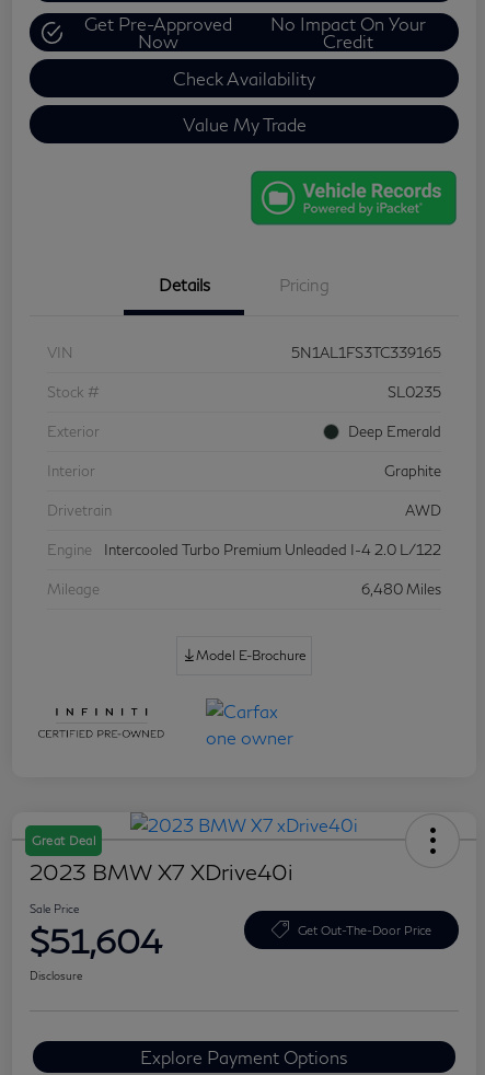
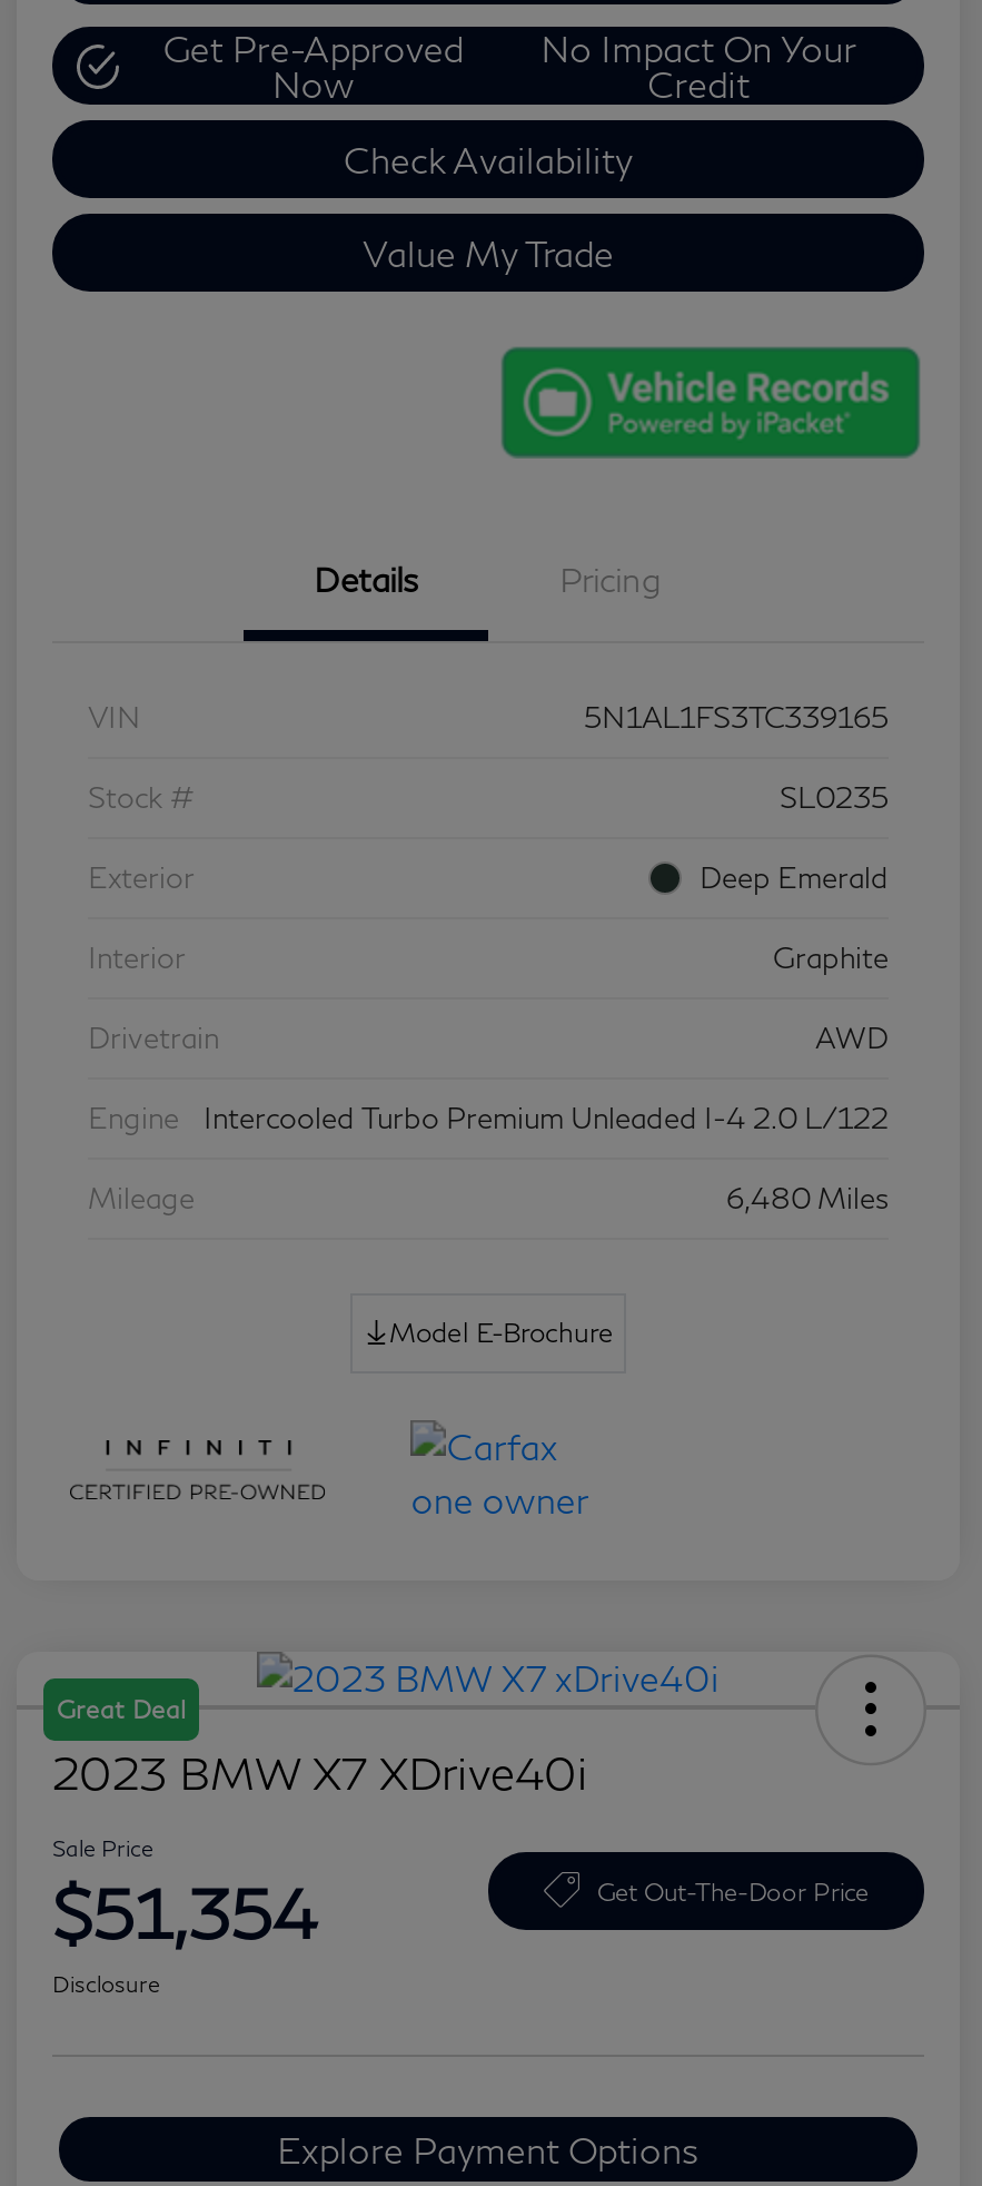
[30,921,162,960] $51,604 -> [52,1873,317,1953] $51,354

